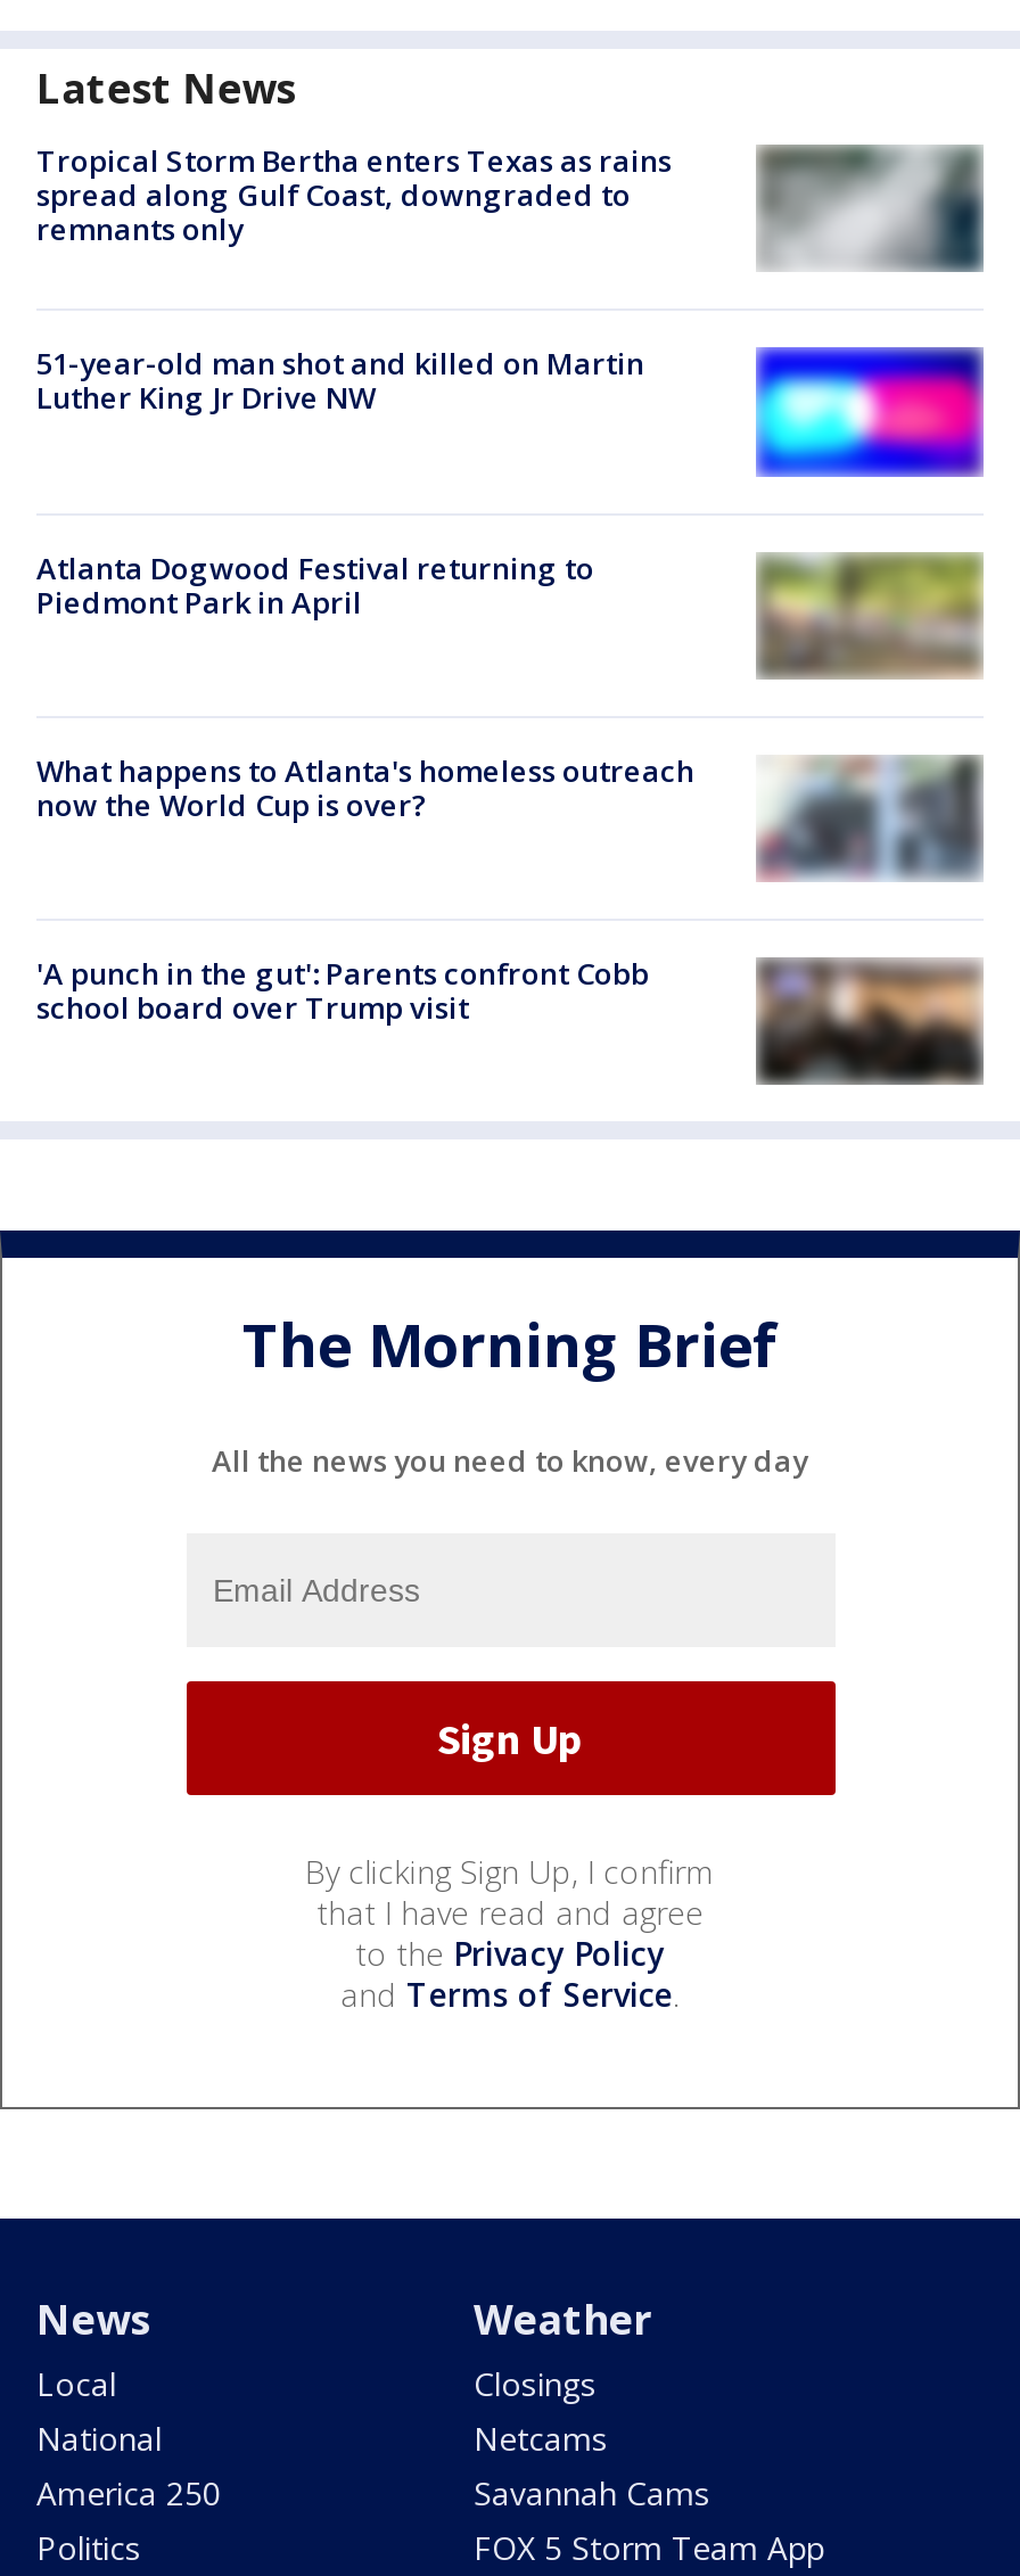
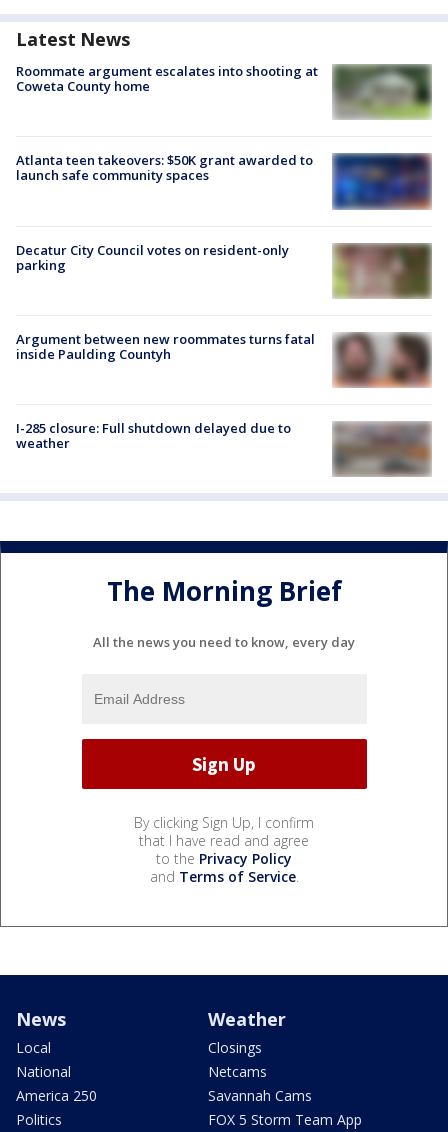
[36,140,672,250] Tropical Storm Bertha enters Texas as rains | spread along Gulf Coast, downgraded to | remnants only -> [16,62,318,95] Roommate argument escalates into shooting at | Coweta County home
[765,147,984,272] [image] -> [335,64,432,120] [image]
[36,343,644,418] 51-year-old man shot and killed on Martin | Luther King Jr Drive NW -> [16,151,313,184] Atlanta teen takeovers: $50K grant awarded to | launch safe community spaces
[756,347,984,477] [image] -> [332,153,432,210] [image]
[36,547,594,622] Atlanta Dogwood Festival returning to | Piedmont Park in April -> [16,241,289,274] Decatur City Council votes on resident-only | parking
[758,552,984,677] [image] -> [332,243,431,299] [image]
[36,750,984,882] [image] | What happens to Atlanta's homeless outreach | now the World Cup is over? -> [16,330,432,388] [image] | Argument between new roommates turns fatal | inside Paulding Countyh
[36,953,649,1028] 'A punch in the gut': Parents confront Cobb | school board over Trump visit -> [16,419,291,452] I-285 closure: Full shutdown delayed due to | weather
[758,960,981,1083] [image] -> [334,423,431,477] [image]

